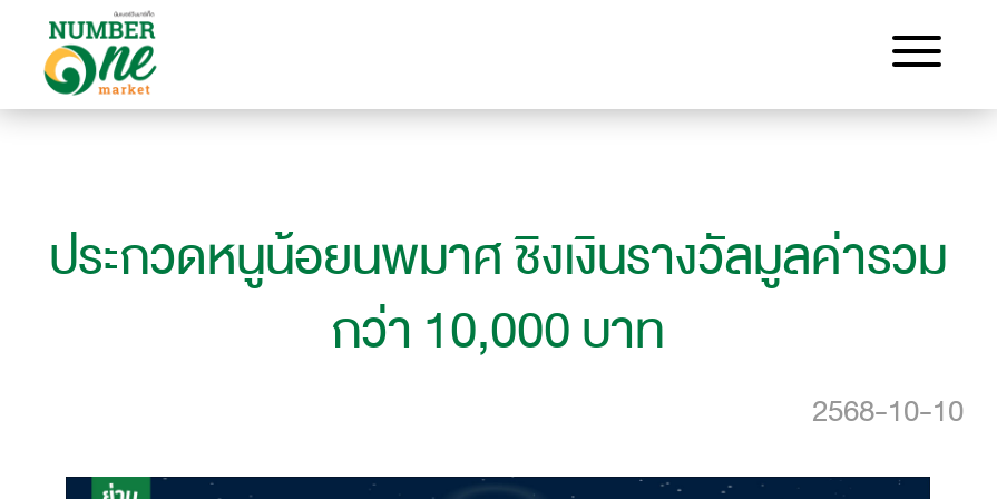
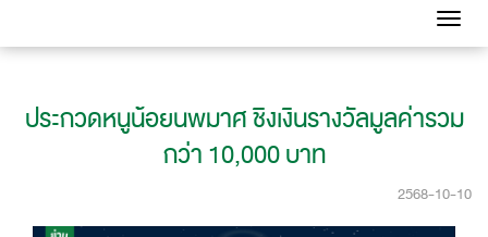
[41,11,157,96] [image] -> none

